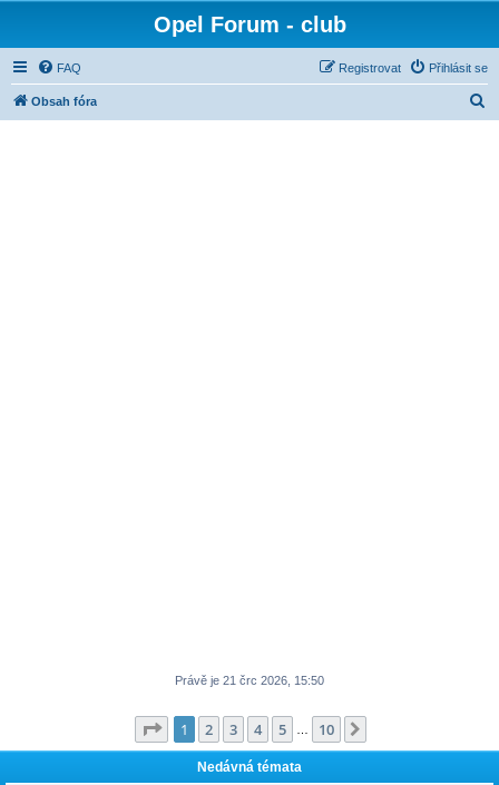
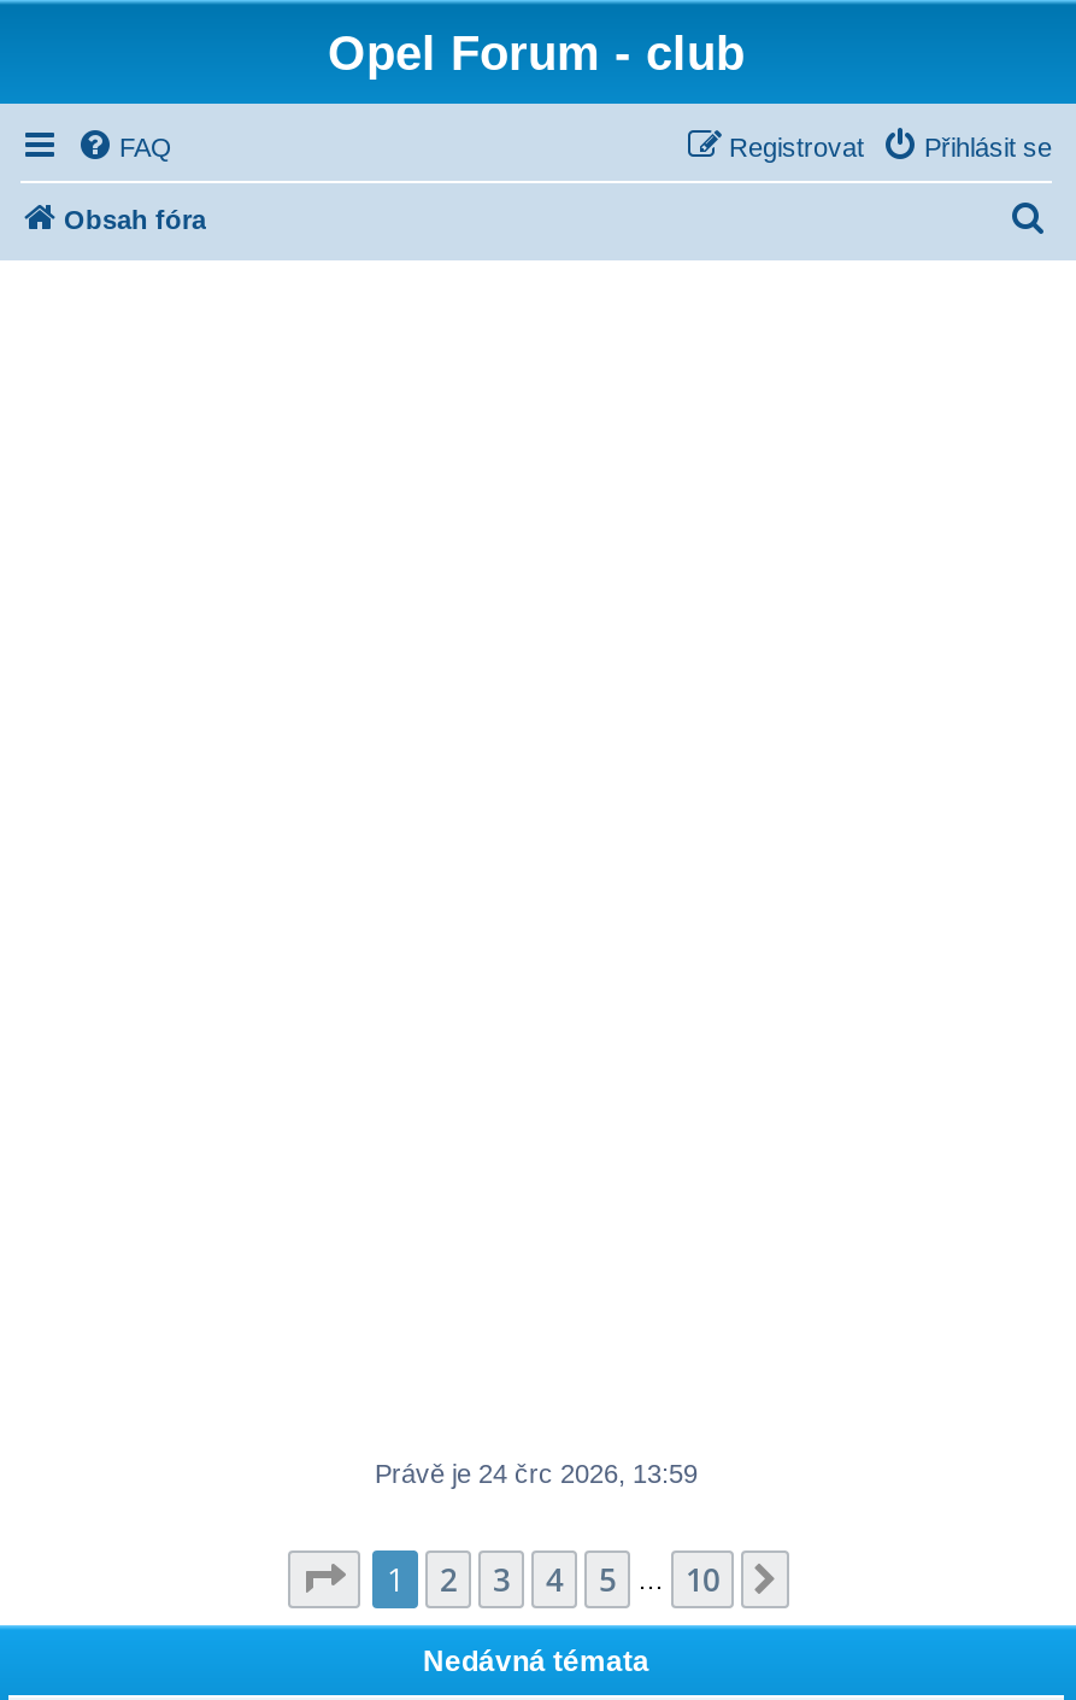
[175,674,324,687] Právě je 21 črc 2026, 15:50 -> [375,1459,698,1488] Právě je 24 črc 2026, 13:59

